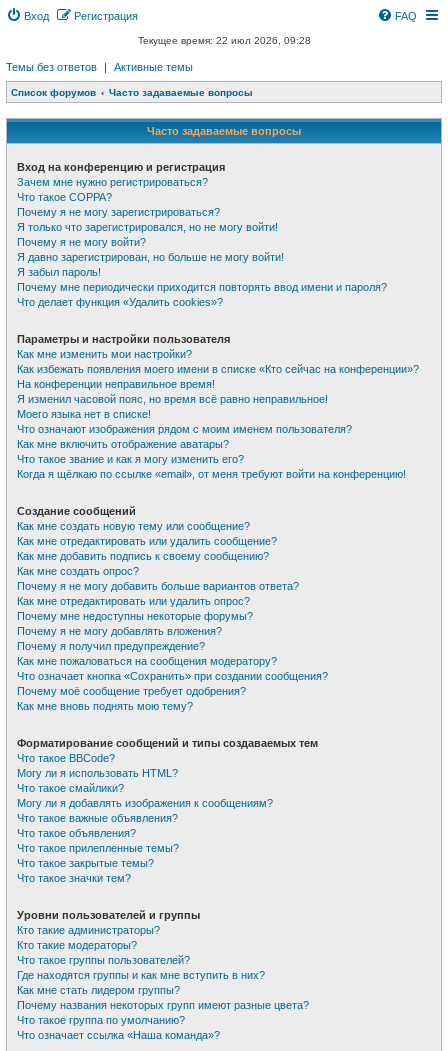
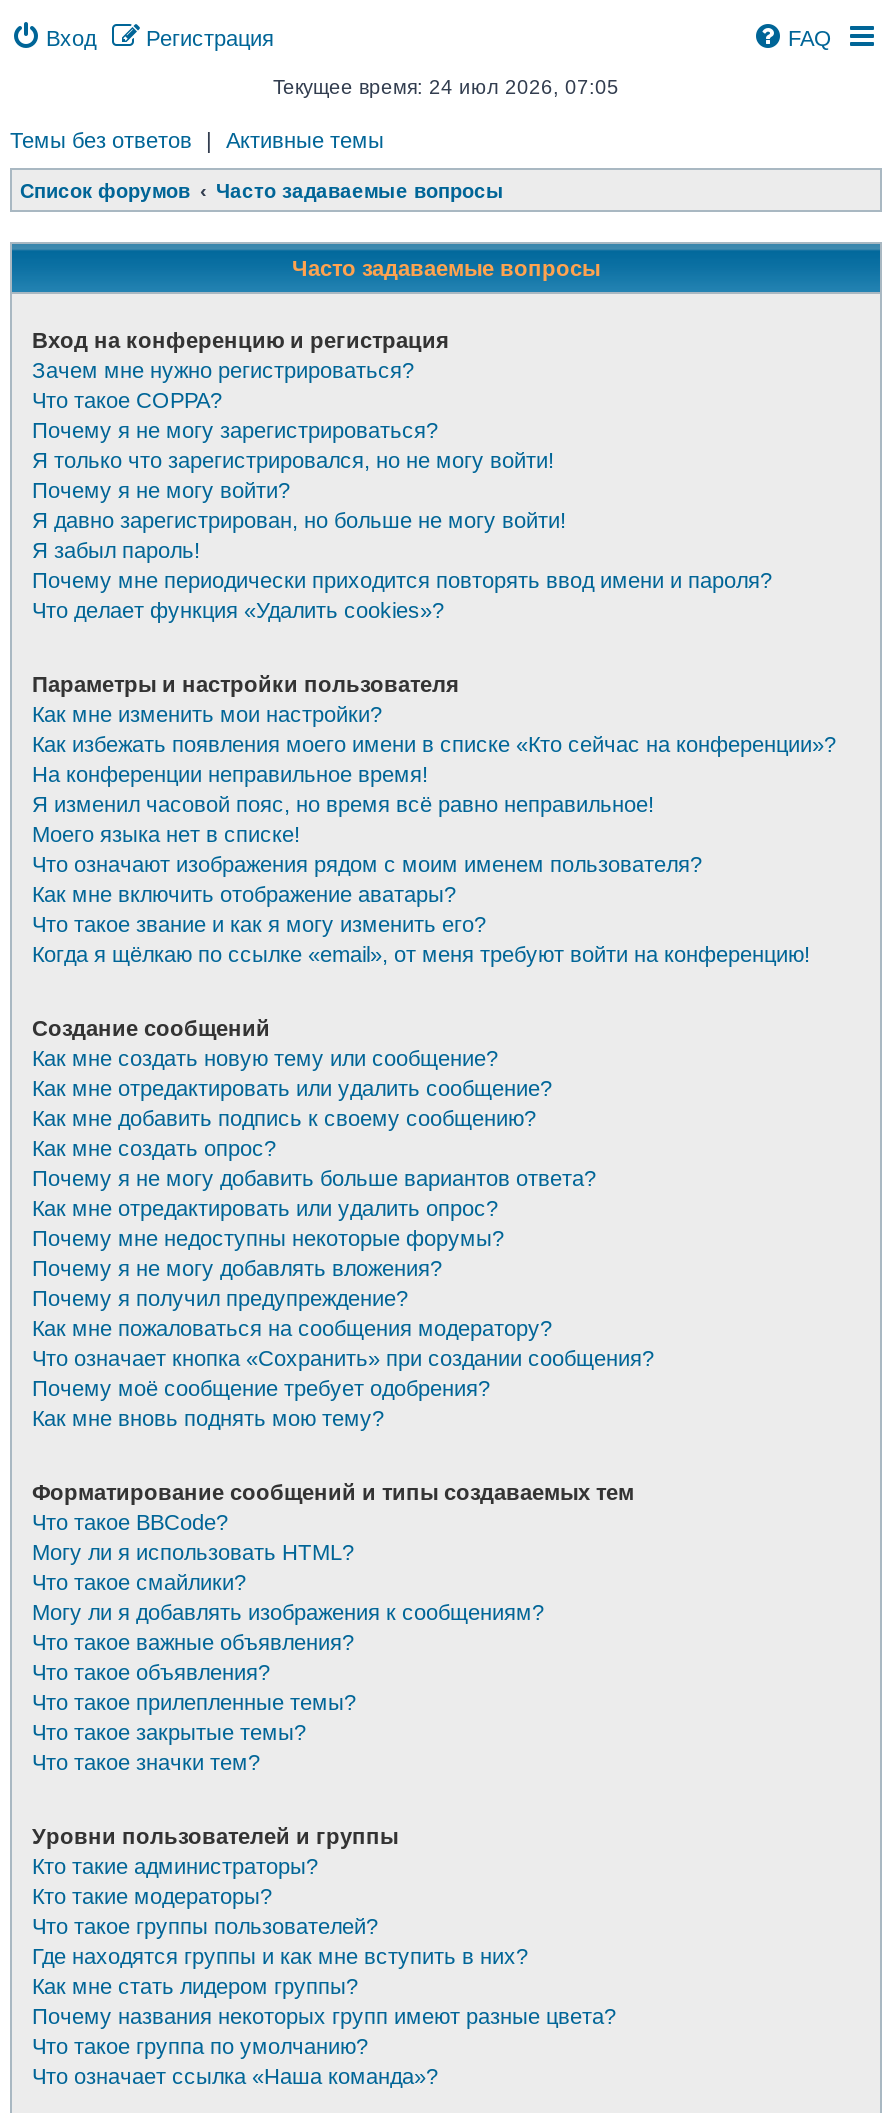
[137,35,310,46] Текущее время: 22 июл 2026, 09:28 -> [273,76,619,98] Текущее время: 24 июл 2026, 07:05

